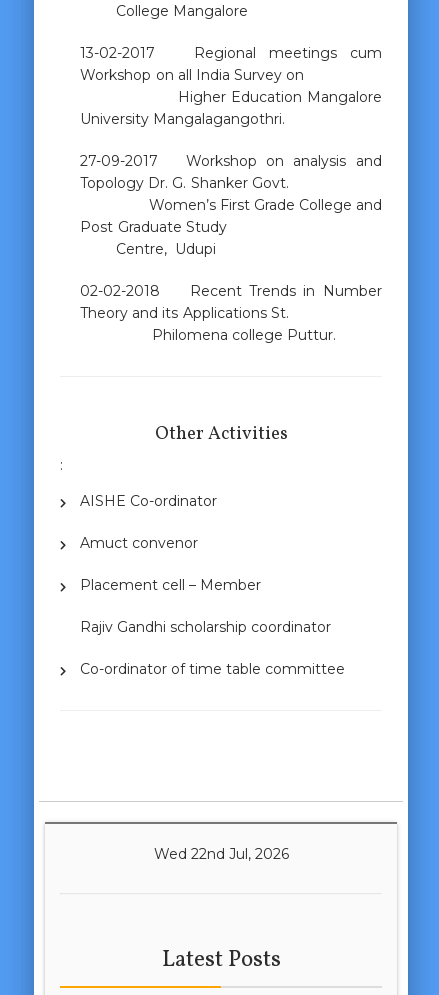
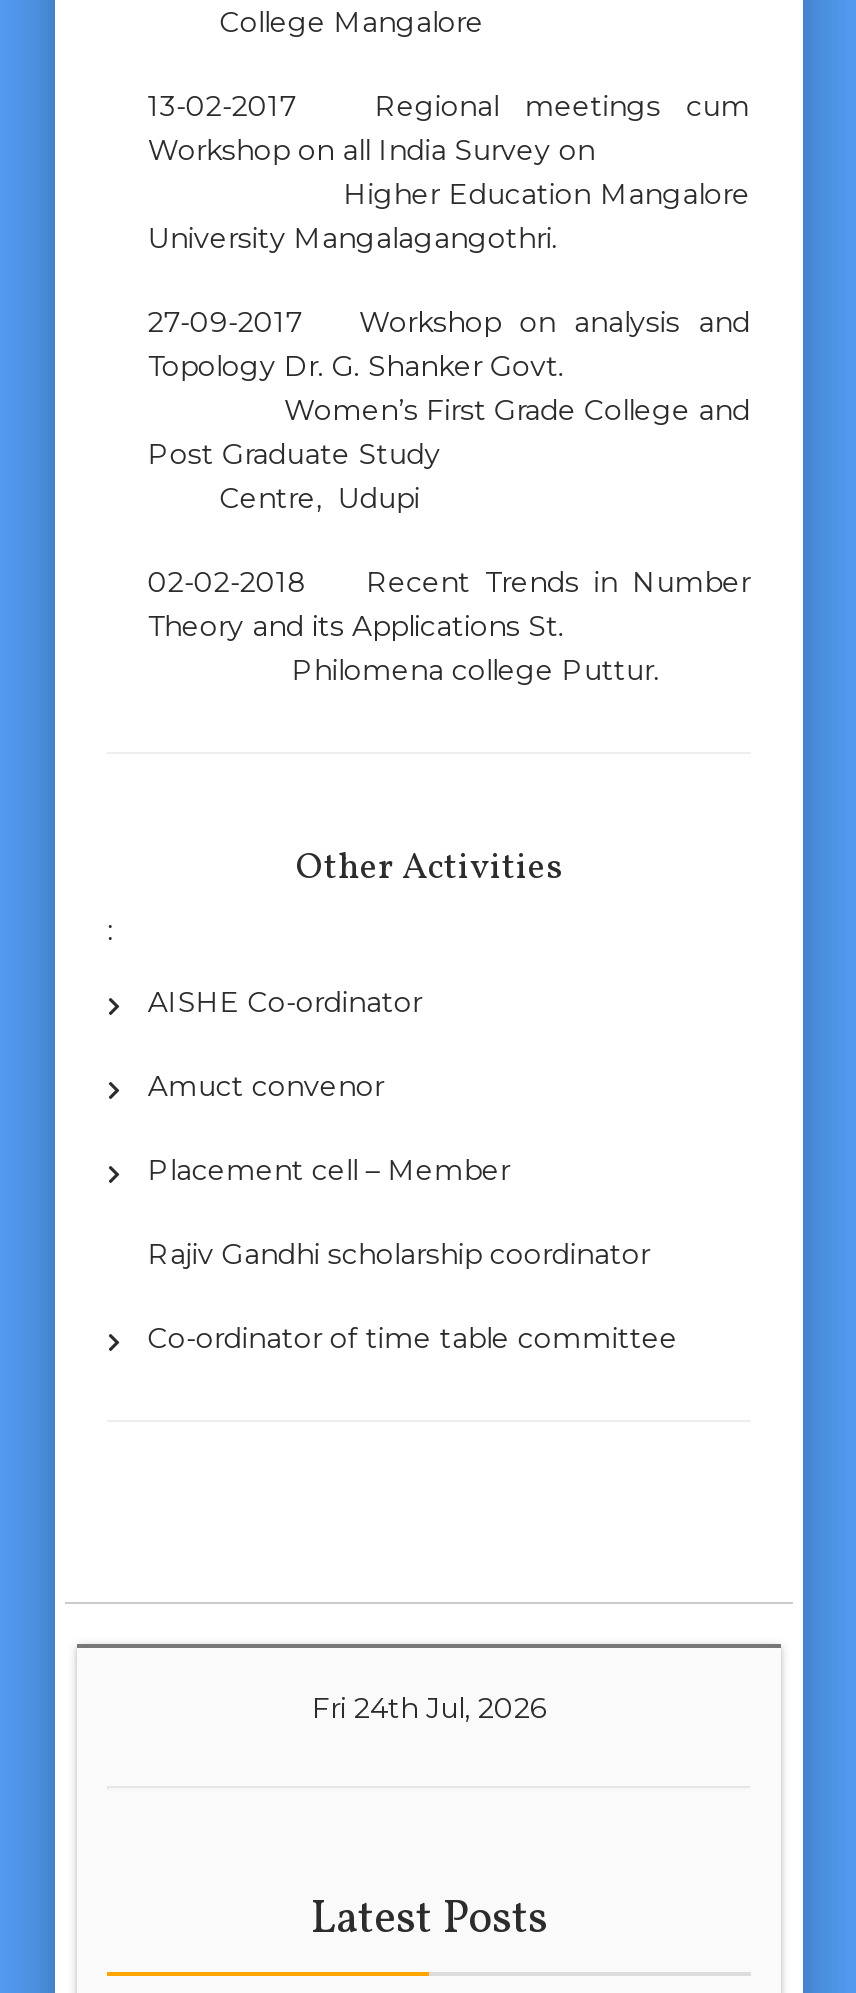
[153,845,288,863] Wed 22nd Jul, 2026 -> [312,1690,546,1726] Fri 24th Jul, 2026

